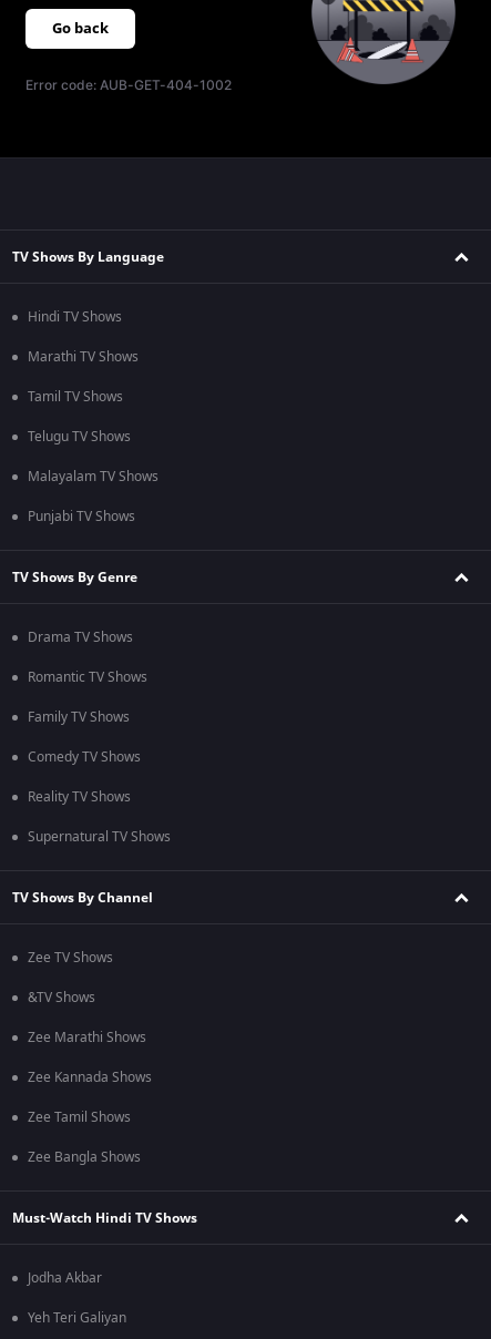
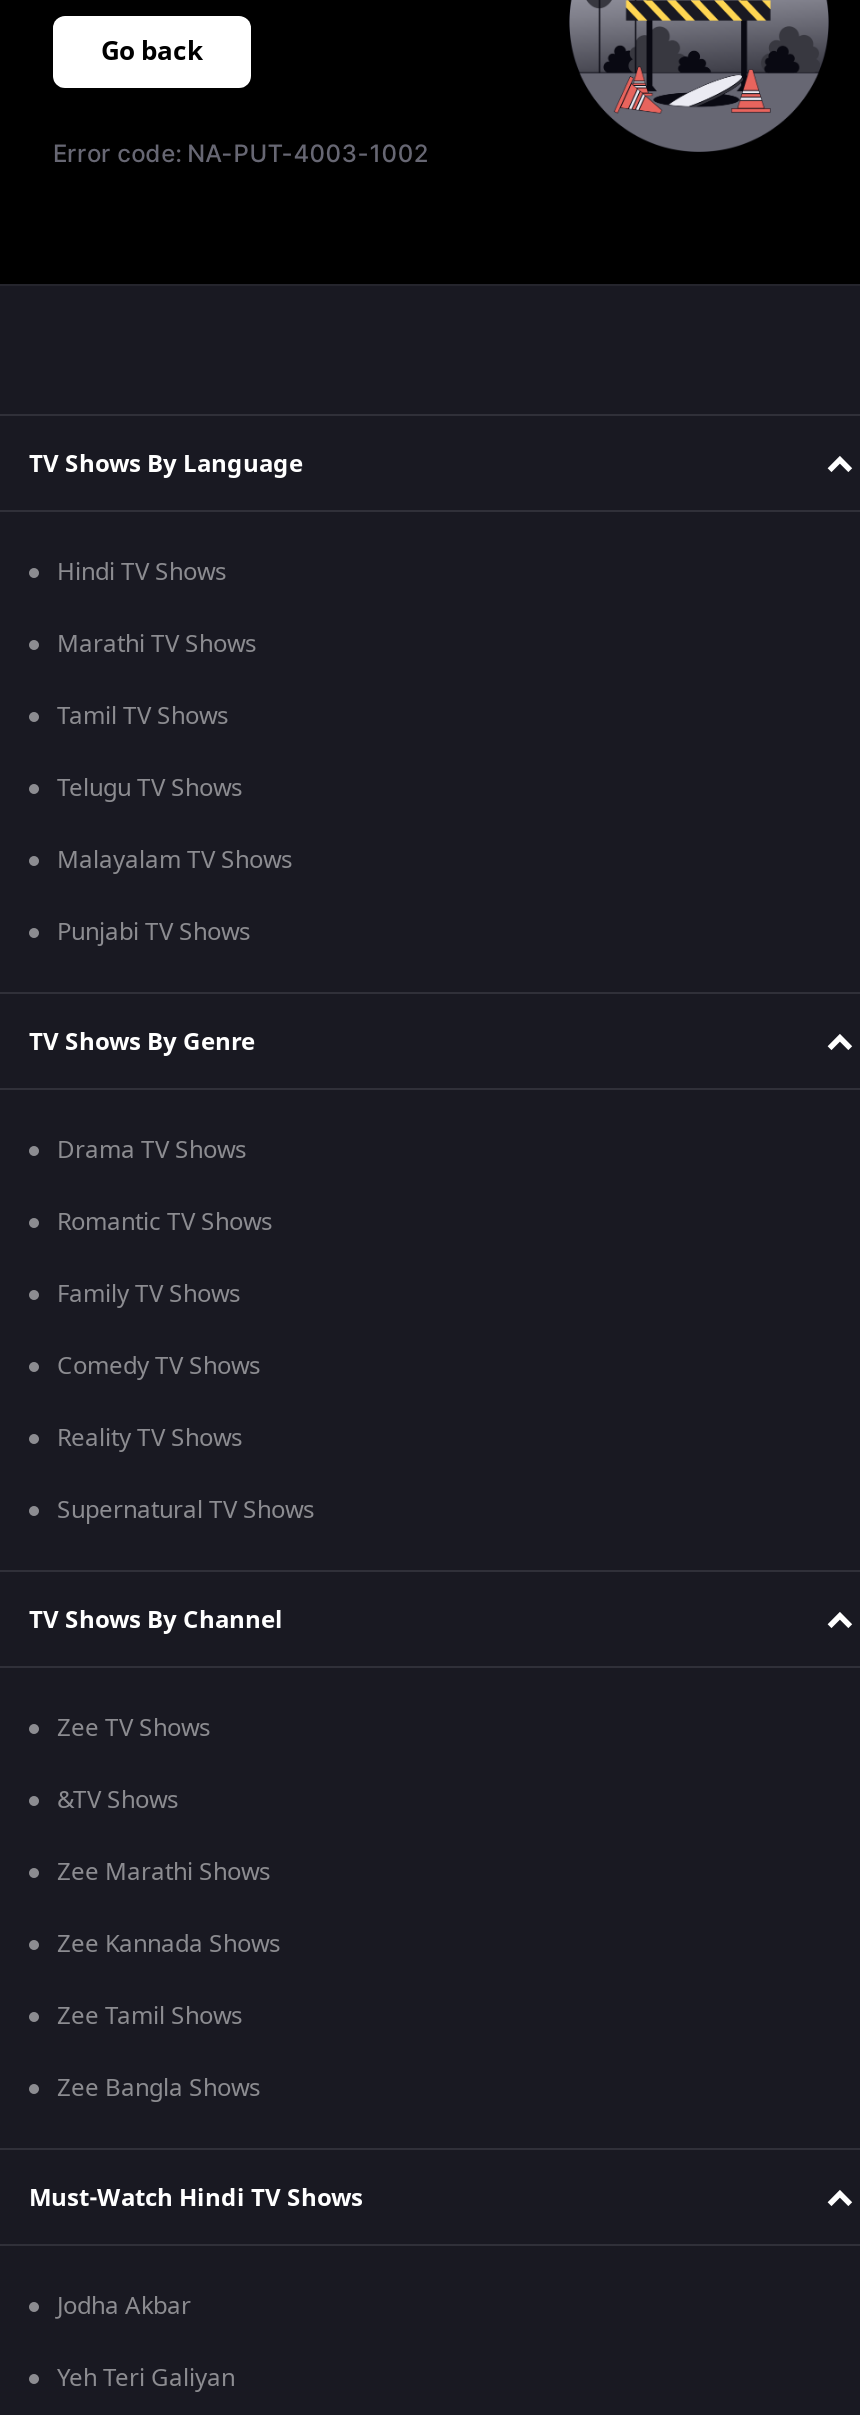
[25,76,232,93] Error code: AUB-GET-404-1002 -> [53,138,428,168] Error code: NA-PUT-4003-1002

